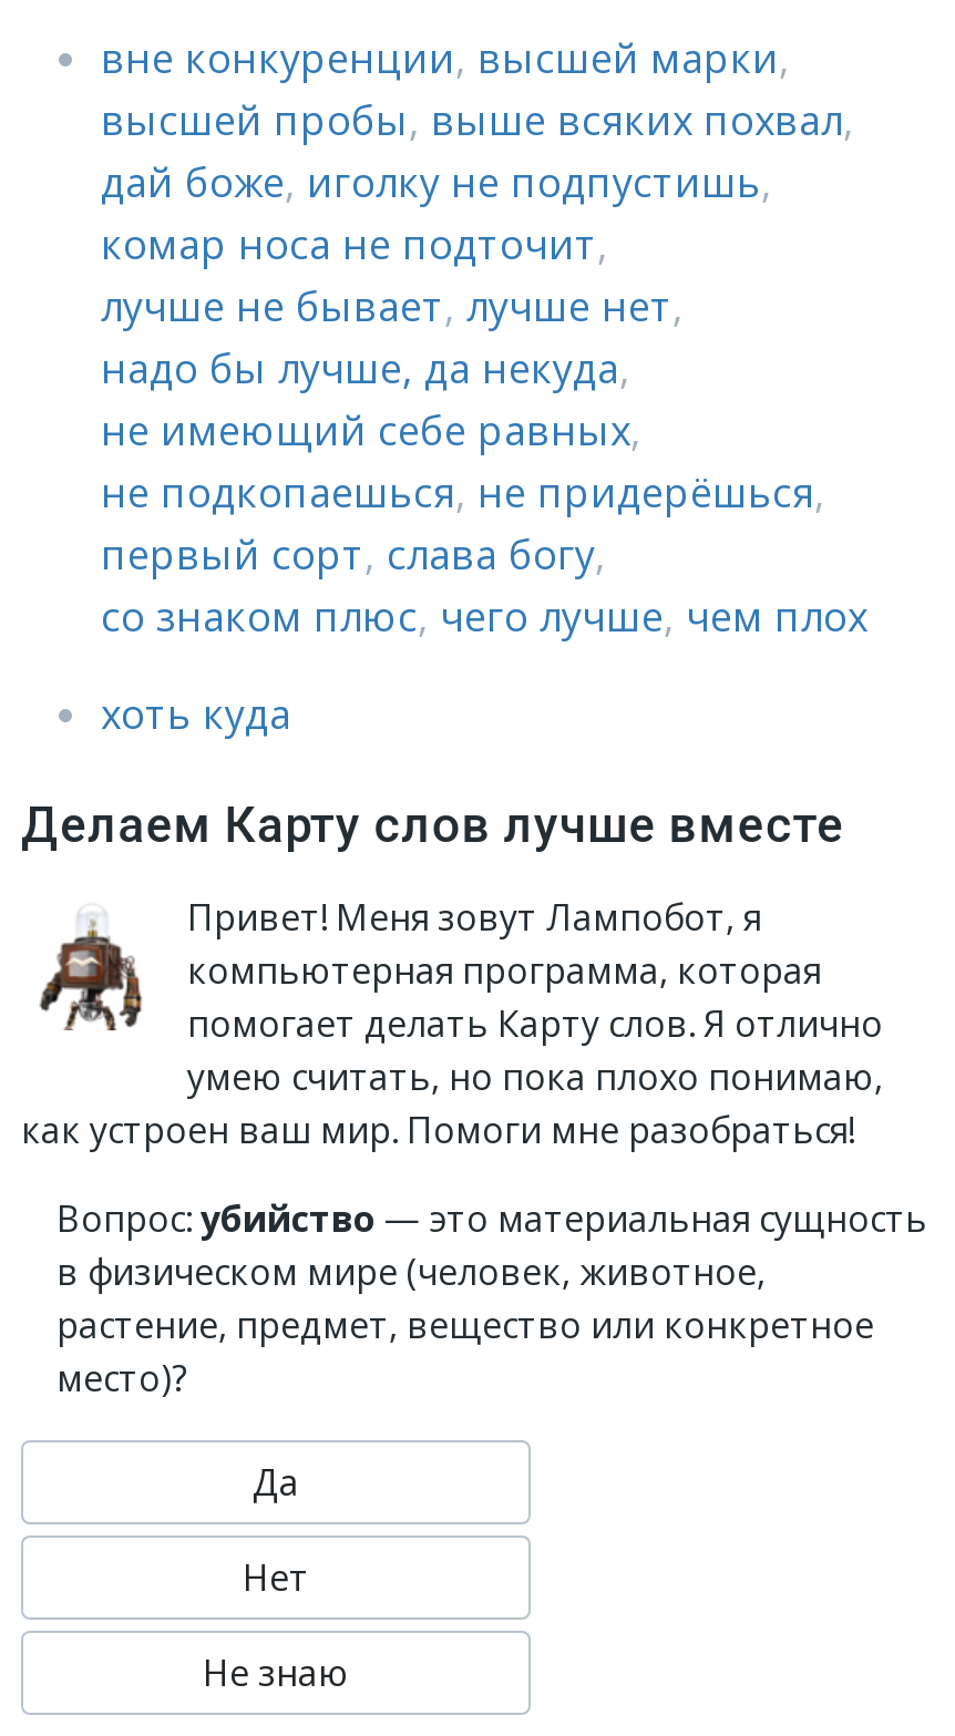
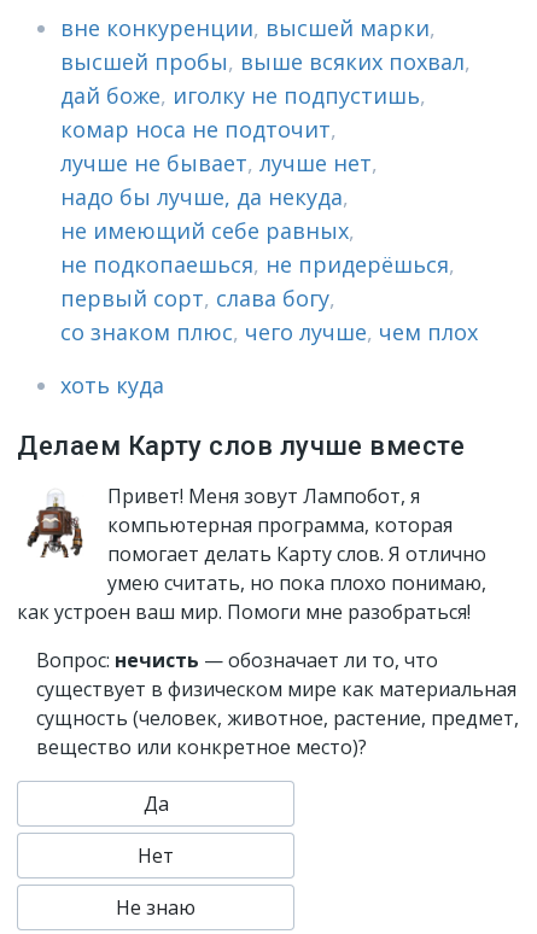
[57,1194,927,1403] Вопрос: убийство — это материальная сущность | в физическом мире (человек, животное, | растение, предмет, вещество или конкретное | место)? -> [36,647,519,760] Вопрос: нечисть — обозначает ли то, что | существует в физическом мире как материальная | сущность (человек, животное, растение, предмет, | вещество или конкретное место)?

